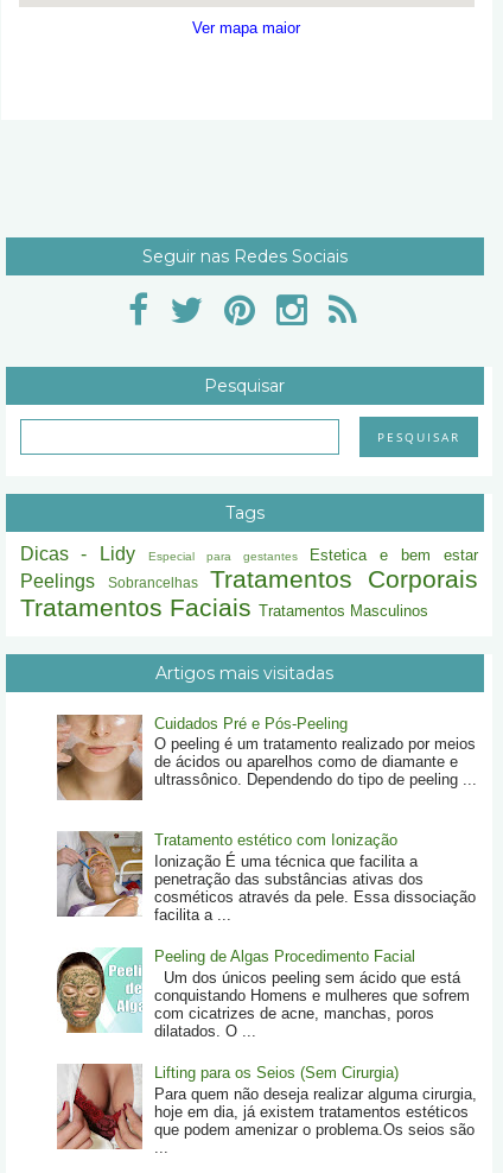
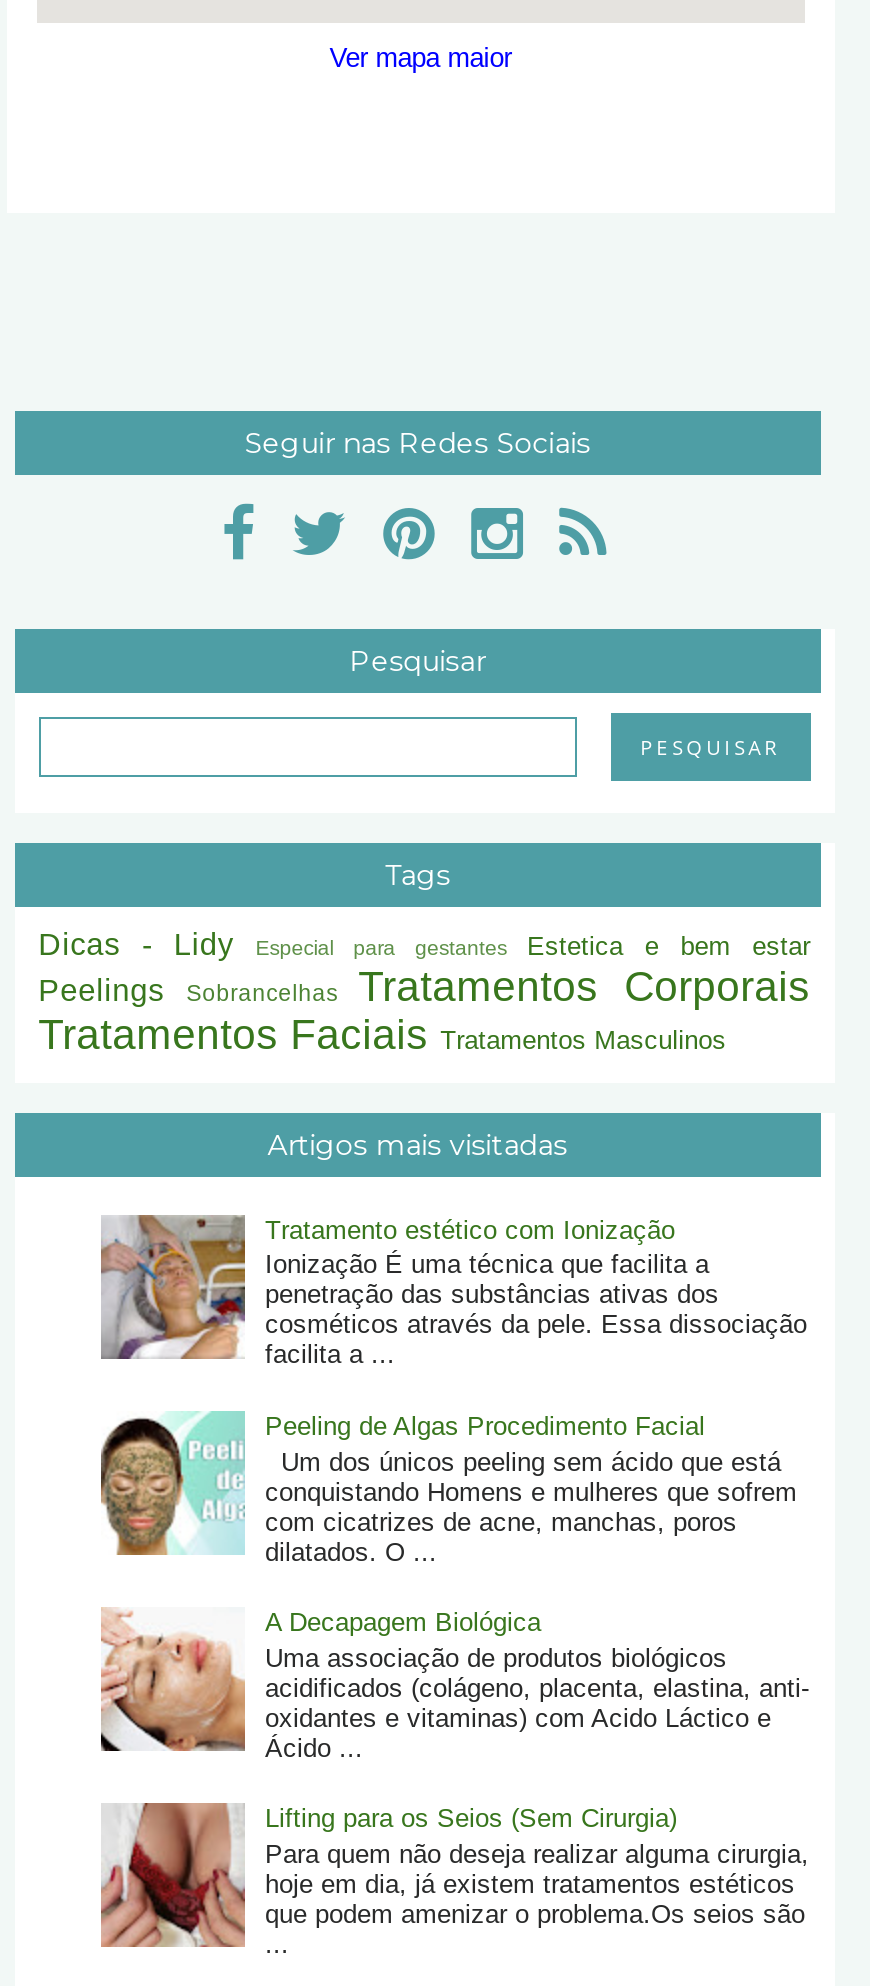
[56,714,477,801] [image] | Cuidados Pré e Pós-Peeling | O peeling é um tratamento realizado por meios | de ácidos ou aparelhos como de diamante e | ultrassônico. Dependendo do tipo de peeling ... -> none
moved [56,830,476,1040] -> [99,1213,807,1566]: [image] | Tratamento estético com Ionização | Ionização É uma técnica que facilita a | ... | com cicatrizes de acne, manchas, poros | dilatados. O ...
none -> [99,1607,809,1763] [image] | A Decapagem Biológica | Uma associação de produtos biológicos | acidificados (colágeno, placenta, elastina, anti- | oxidantes e vitaminas) com Acido Láctico e | Ácido ...

